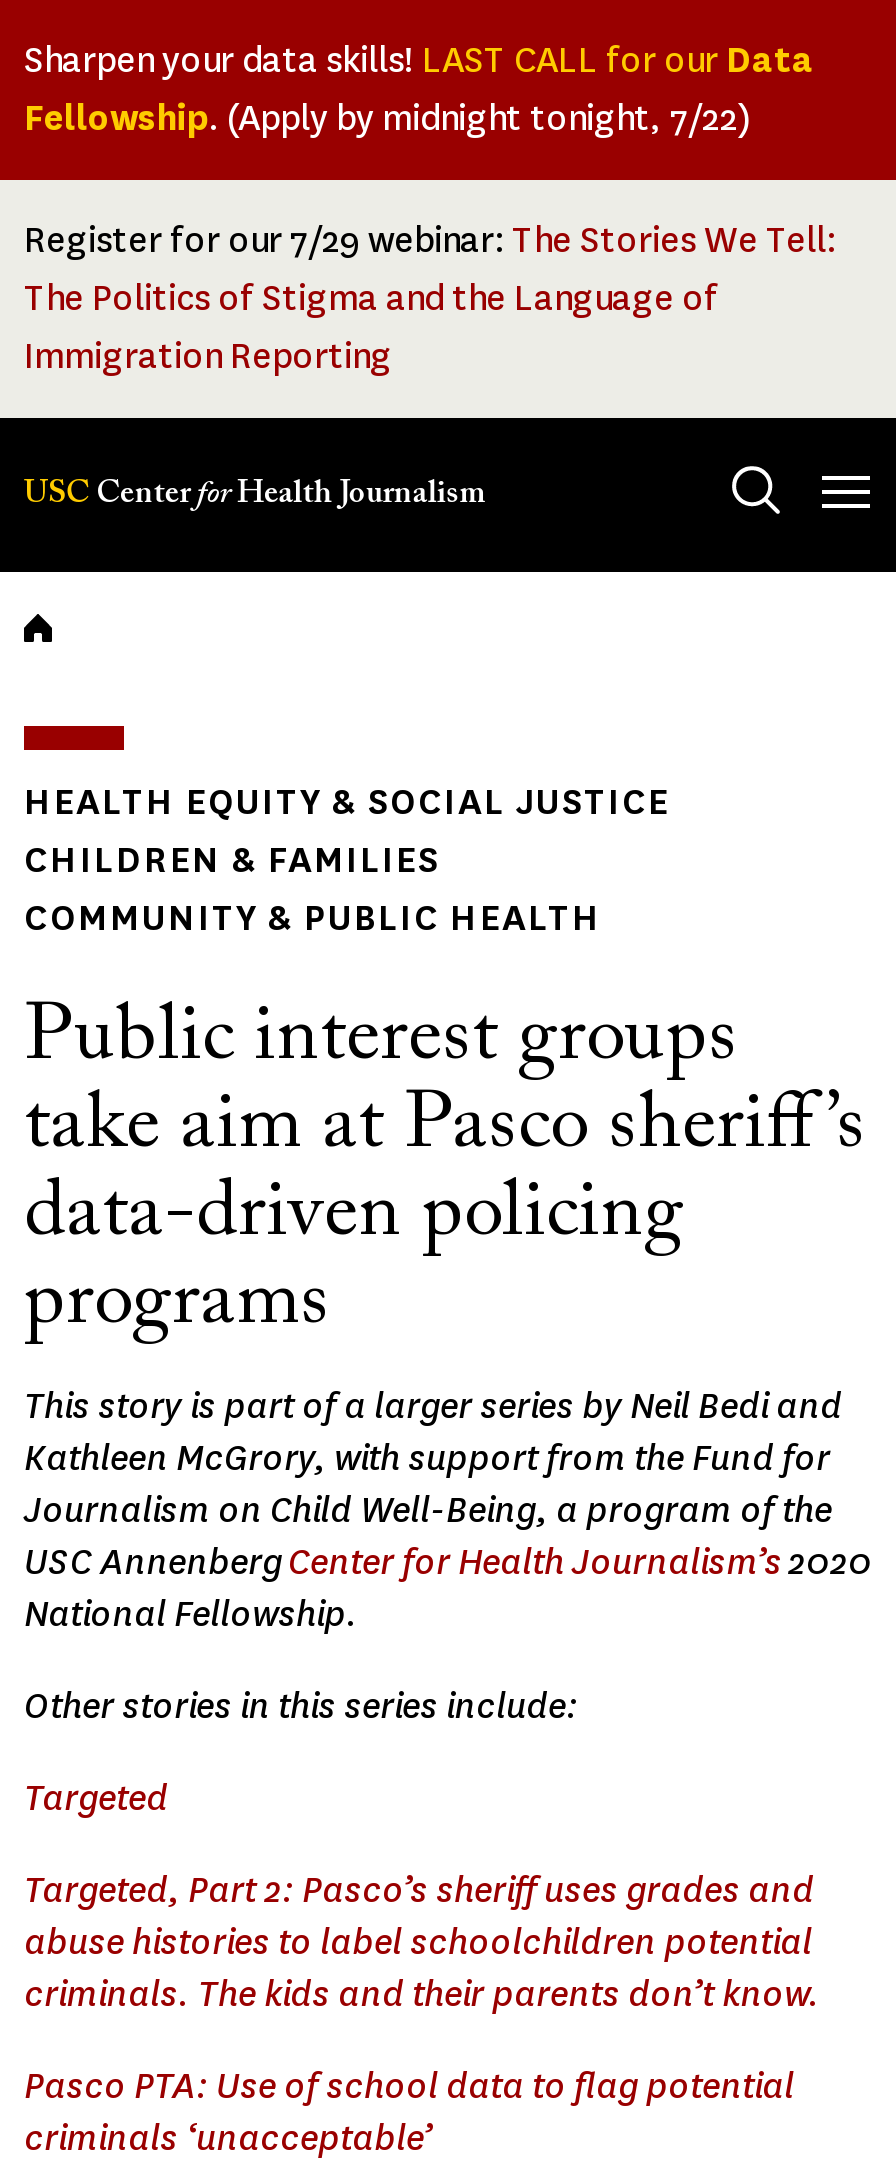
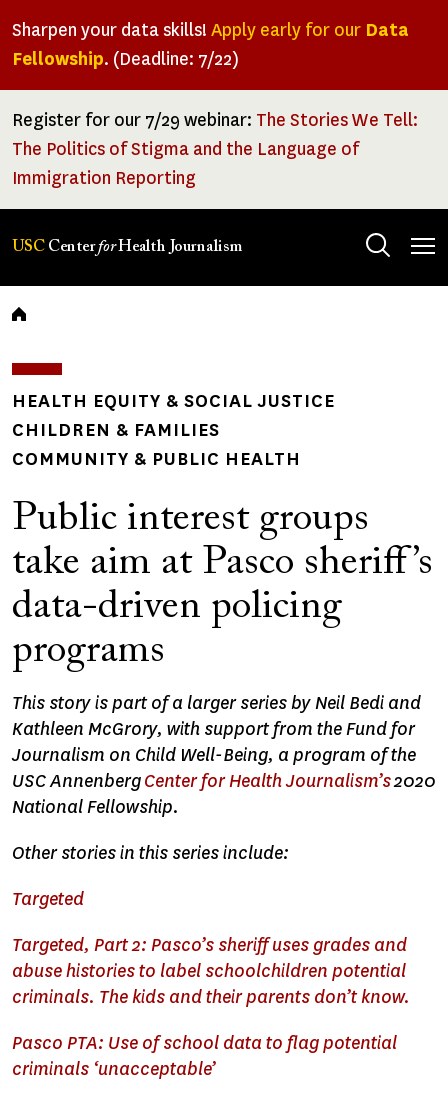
[24,36,814,142] Sharpen your data skills! LAST CALL for our Data | Fellowship. (Apply by midnight tonight, 7/22) -> [12,18,409,71] Sharpen your data skills! Apply early for our Data | Fellowship. (Deadline: 7/22)

